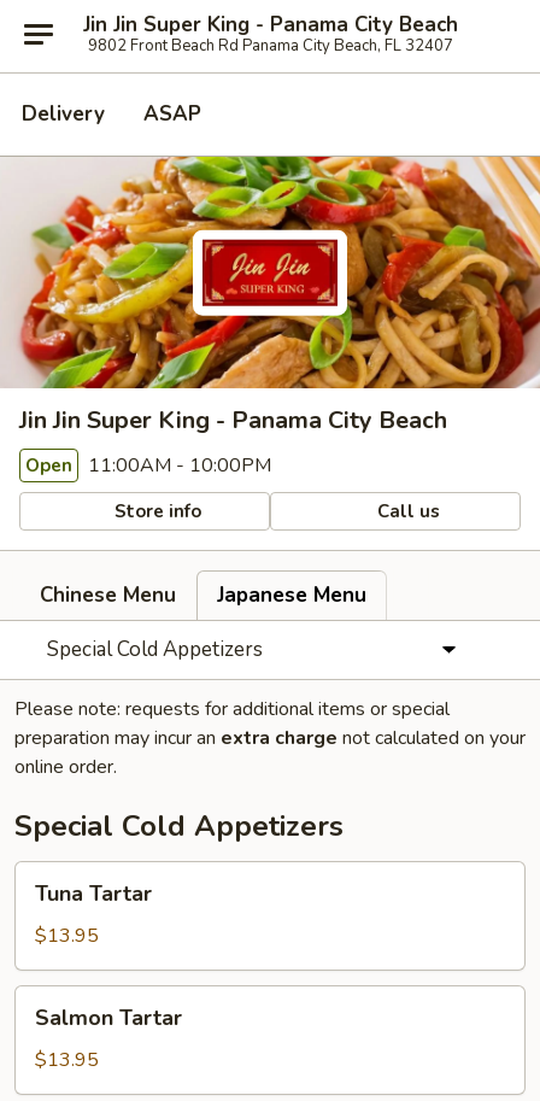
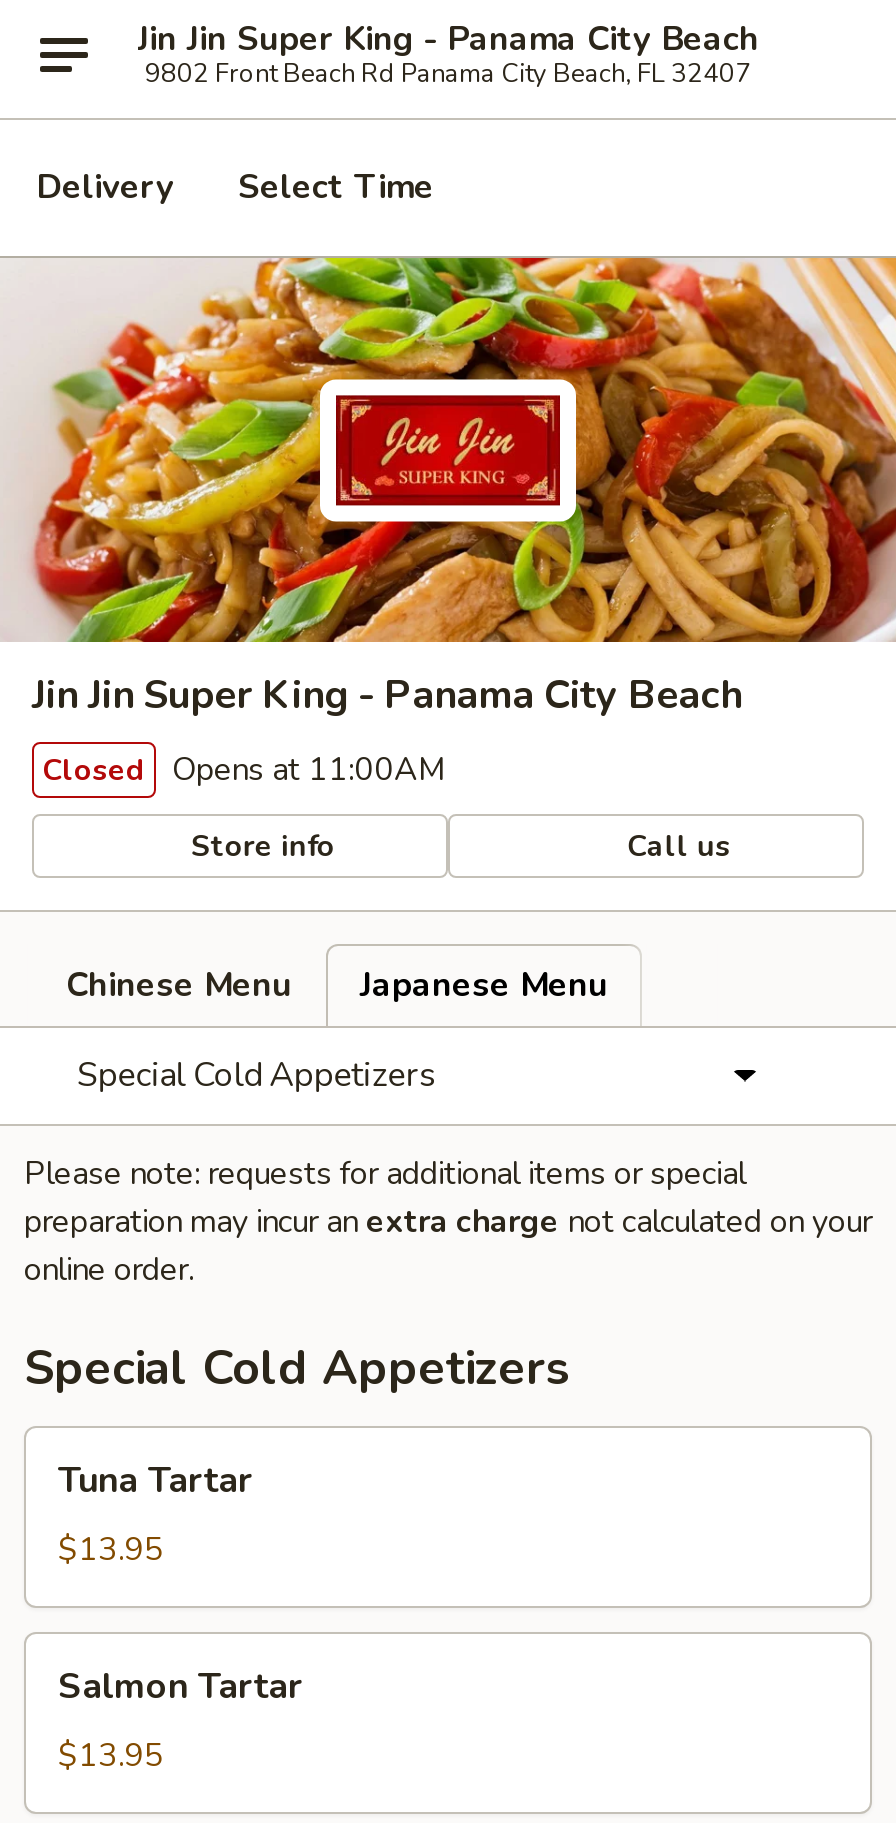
[143,100,201,128] ASAP -> [238,164,434,210] Select Time
[25,452,271,479] Open 11:00AM - 10:00PM -> [42,748,446,792] Closed Opens at 11:00AM

